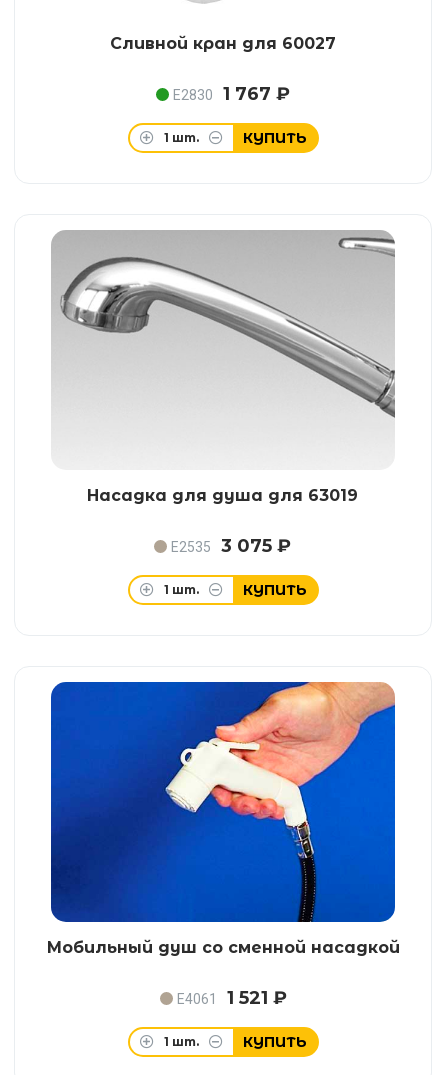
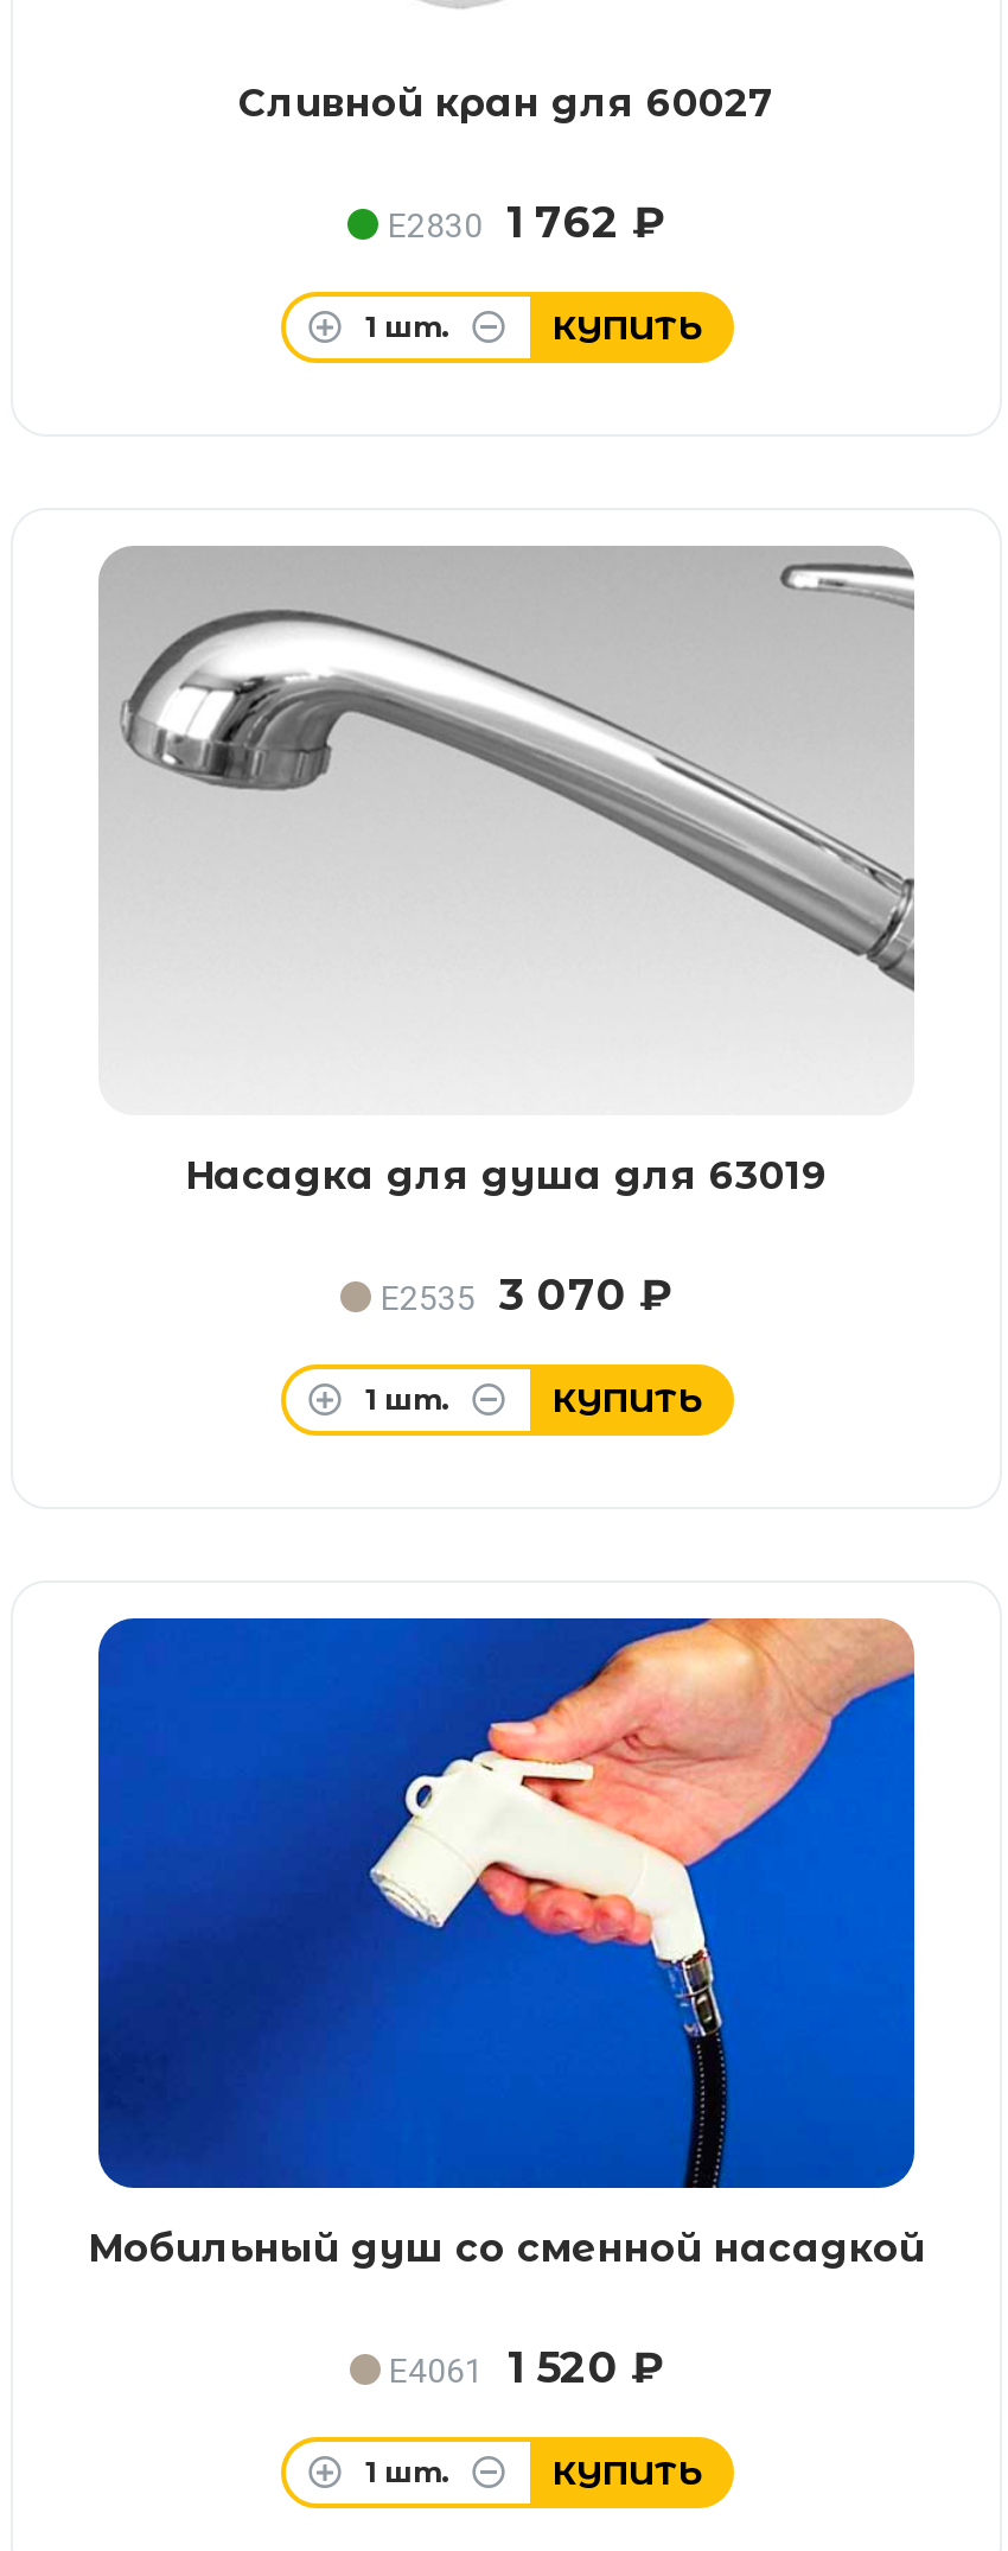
[173,83,290,105] E2830 1 767 ₽ -> [388,197,665,249] E2830 1 762 ₽
[171,535,291,557] E2535 3 075 ₽ -> [381,1270,672,1322] E2535 3 070 ₽
[176,987,286,1009] E4061 1 521 ₽ -> [389,2342,664,2394] E4061 1 520 ₽

